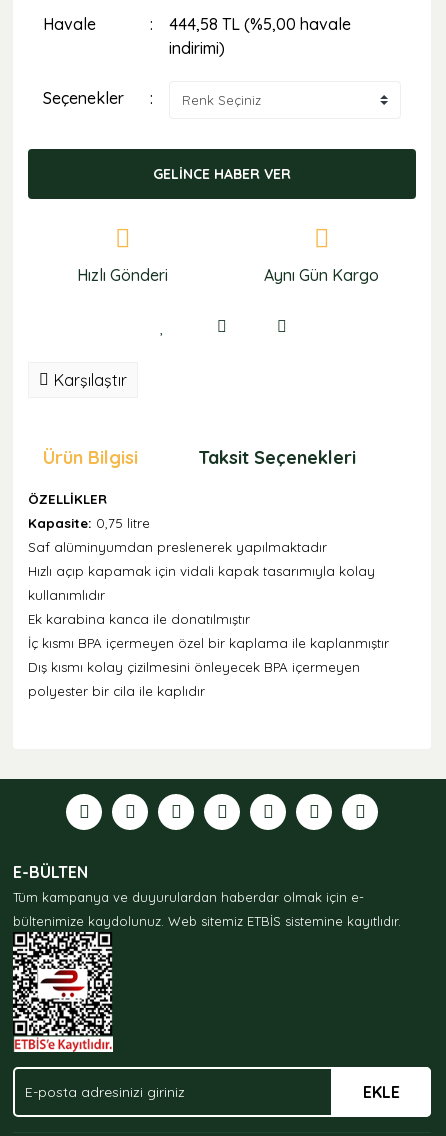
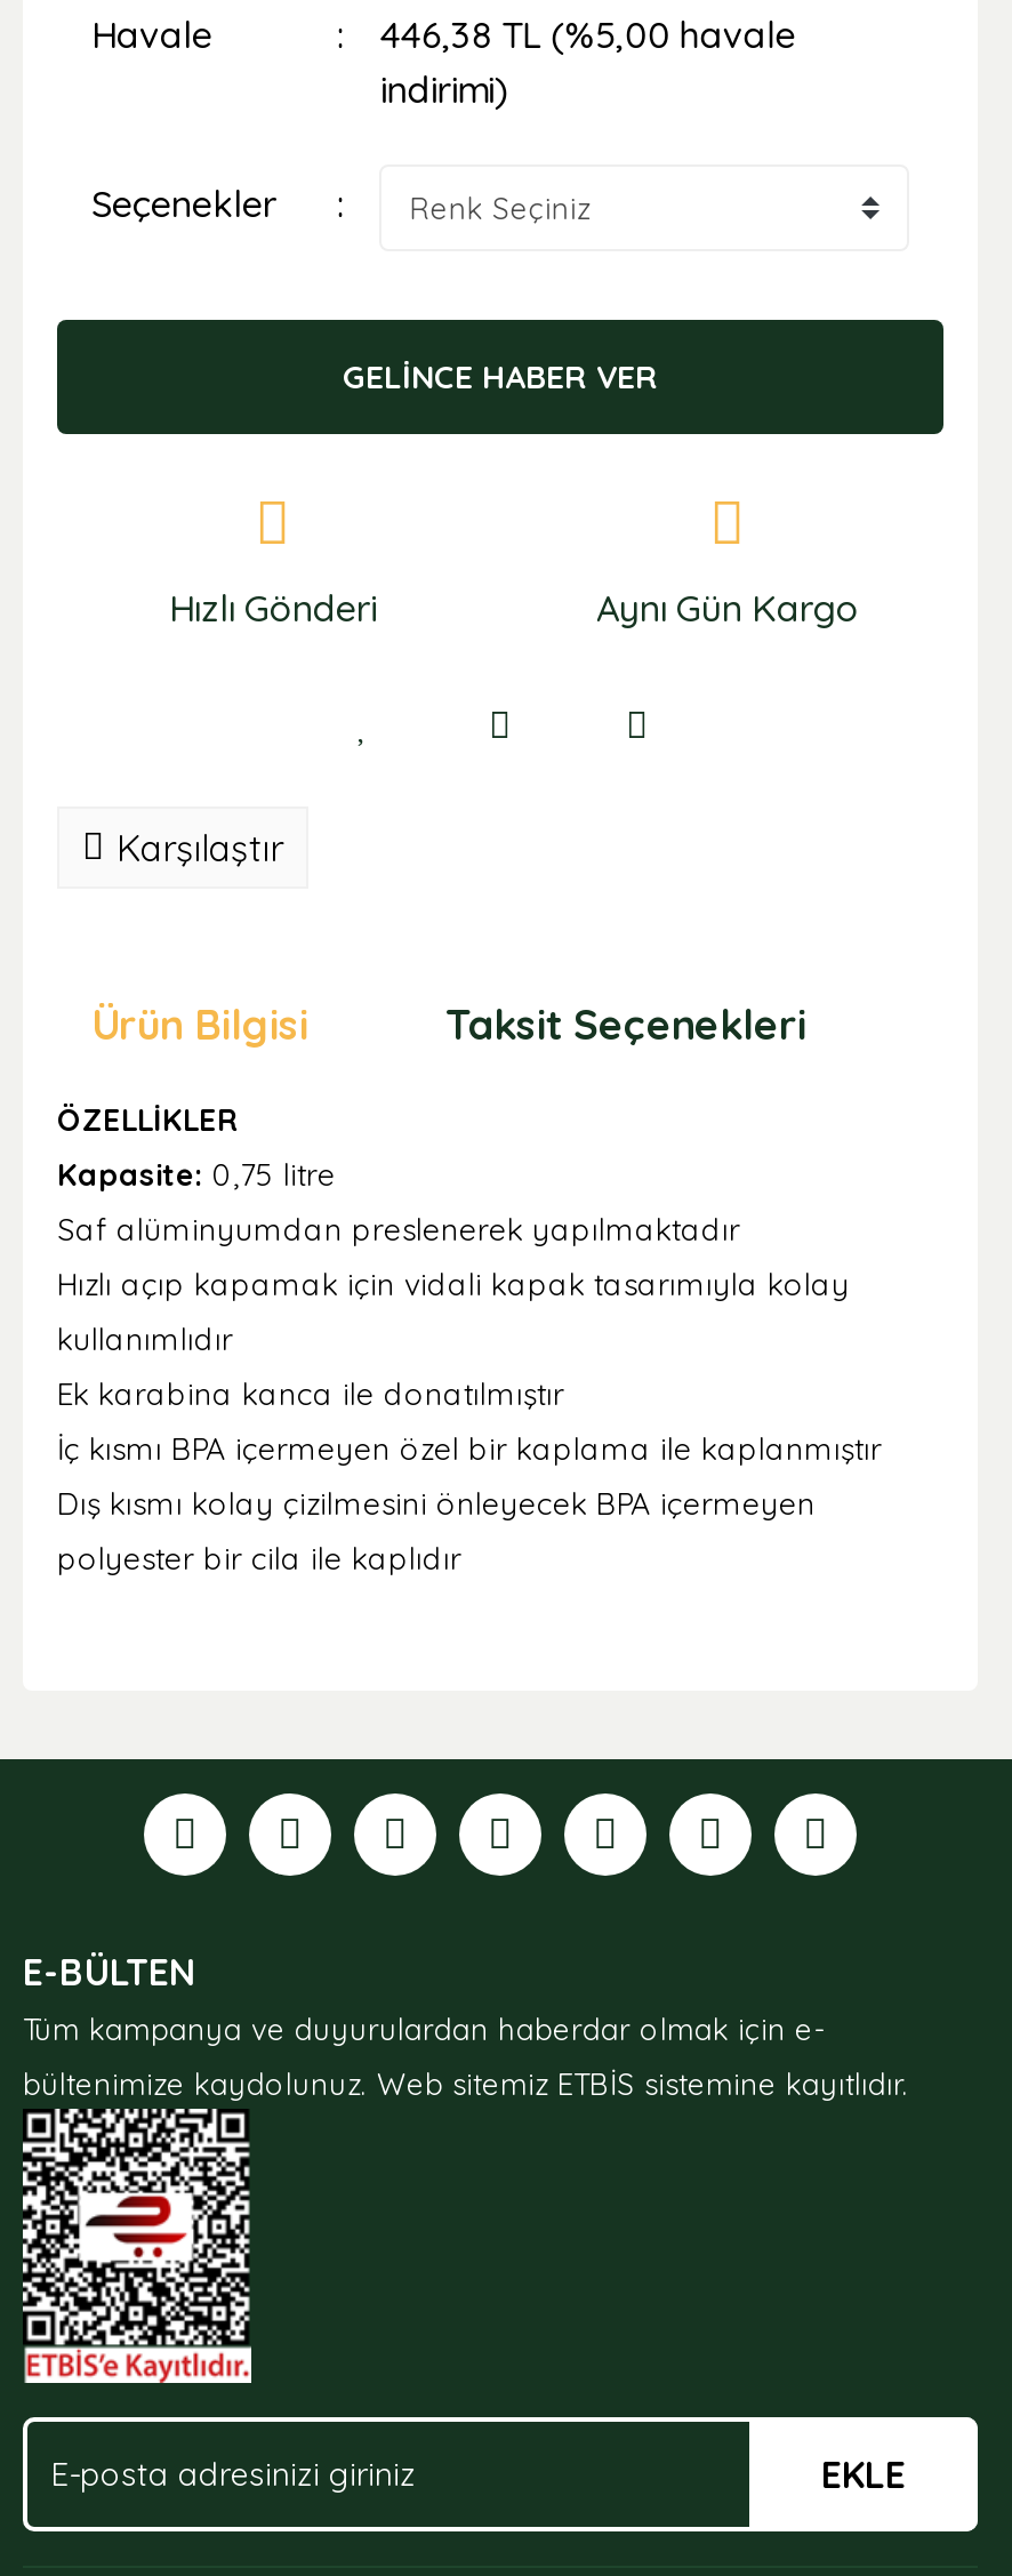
[169,14,351,34] 444,58 TL (%5,00 havale -> [380,11,796,57] 446,38 TL (%5,00 havale

